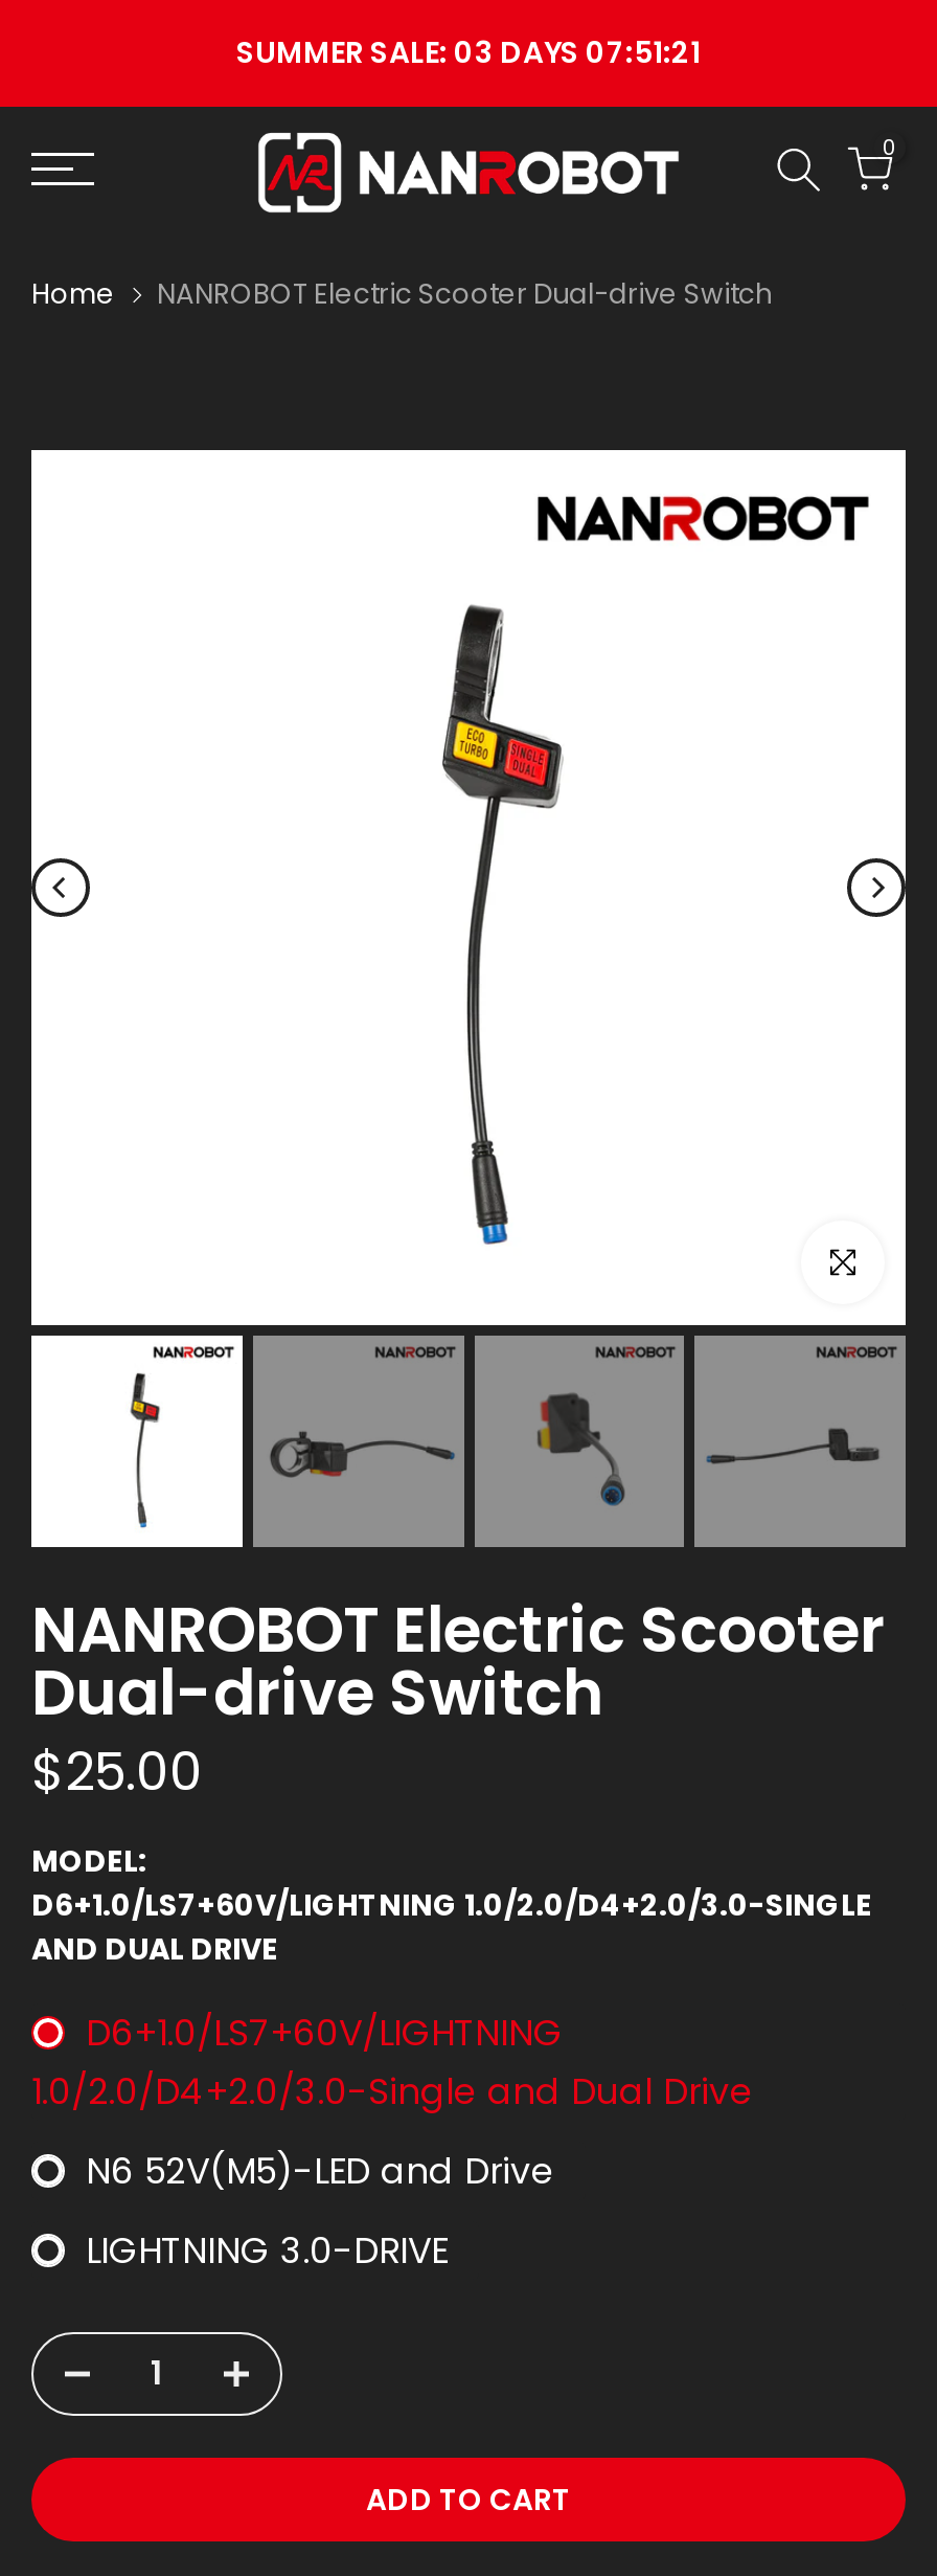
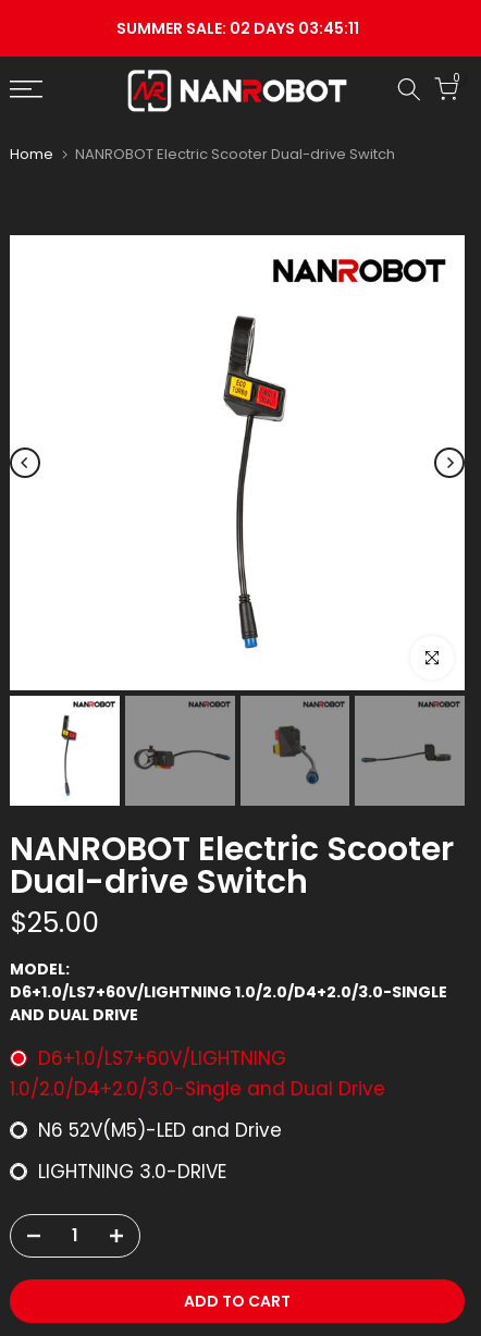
[236,30,701,72] SUMMER SALE: 03 DAYS 07:51:21 -> [116,17,359,39] SUMMER SALE: 02 DAYS 03:45:11

